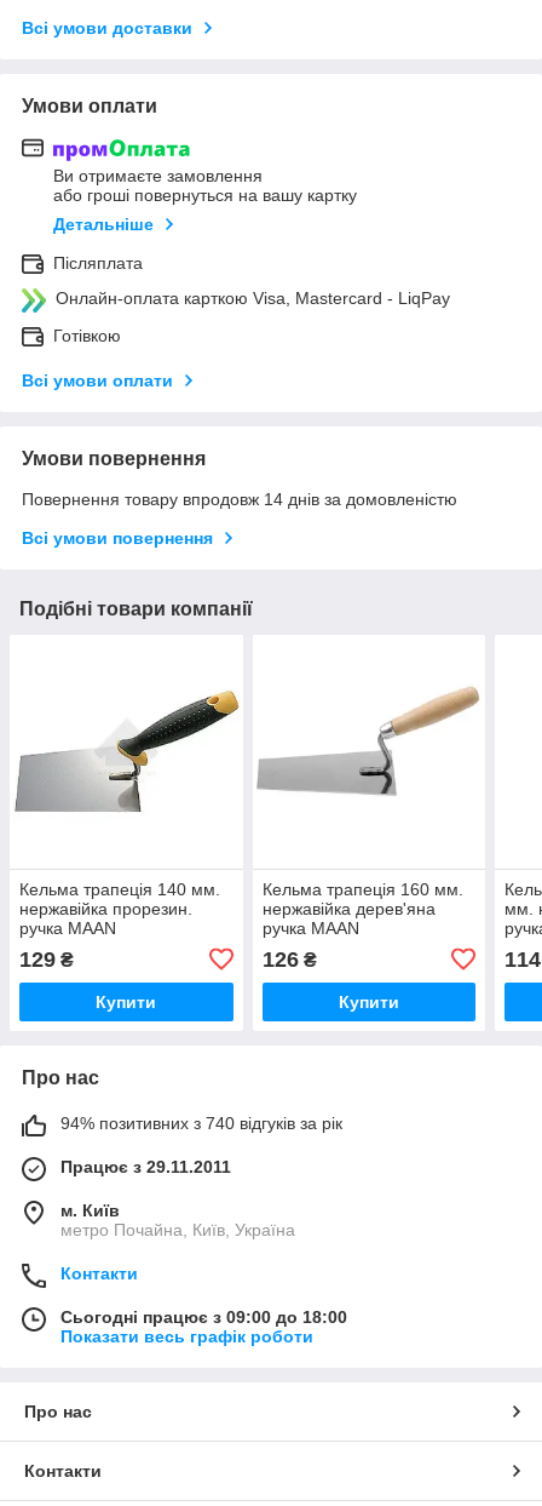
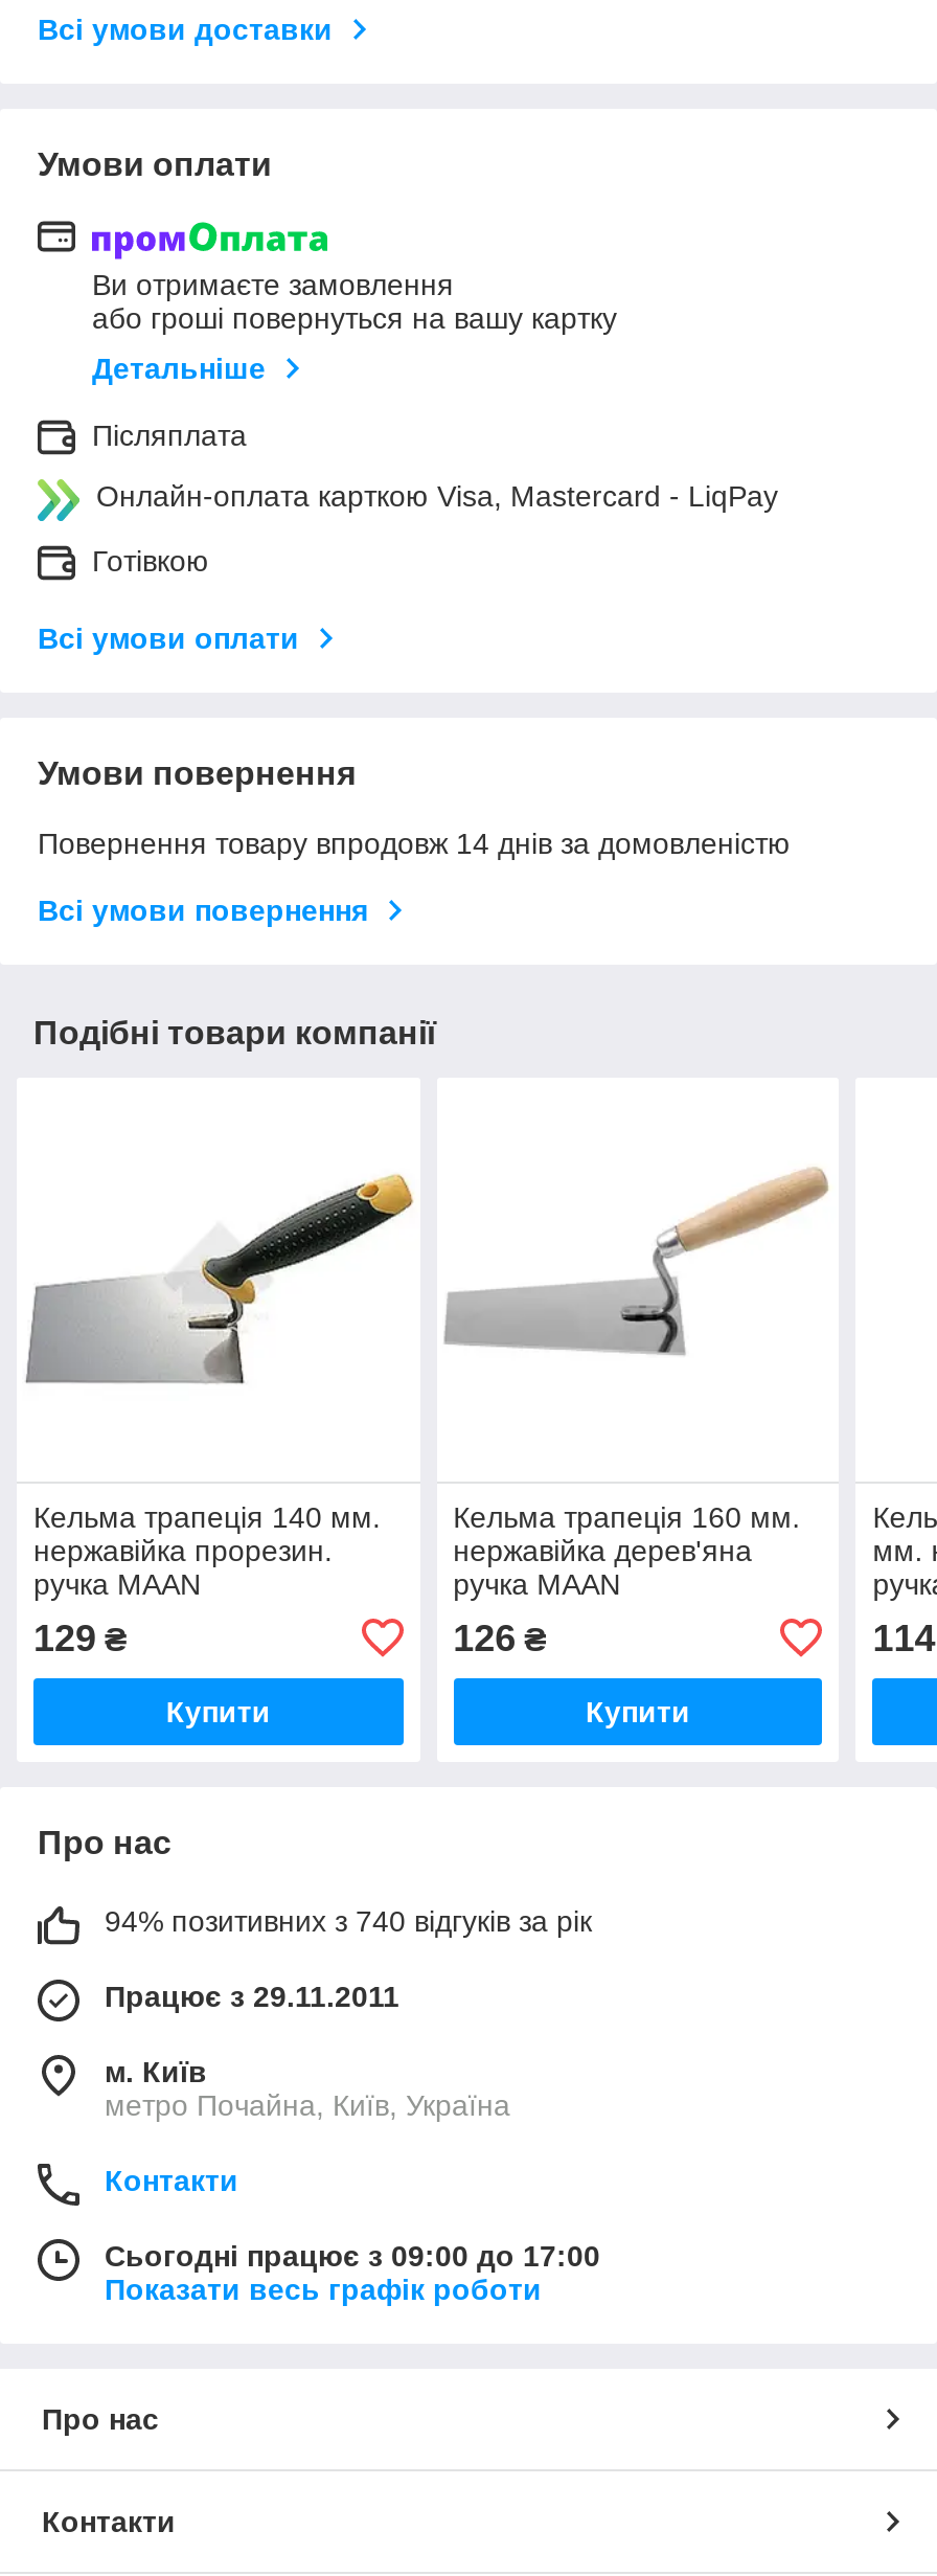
[60,1307,347,1326] Сьогодні працює з 09:00 до 18:00 -> [105,2239,600,2272] Сьогодні працює з 09:00 до 17:00

